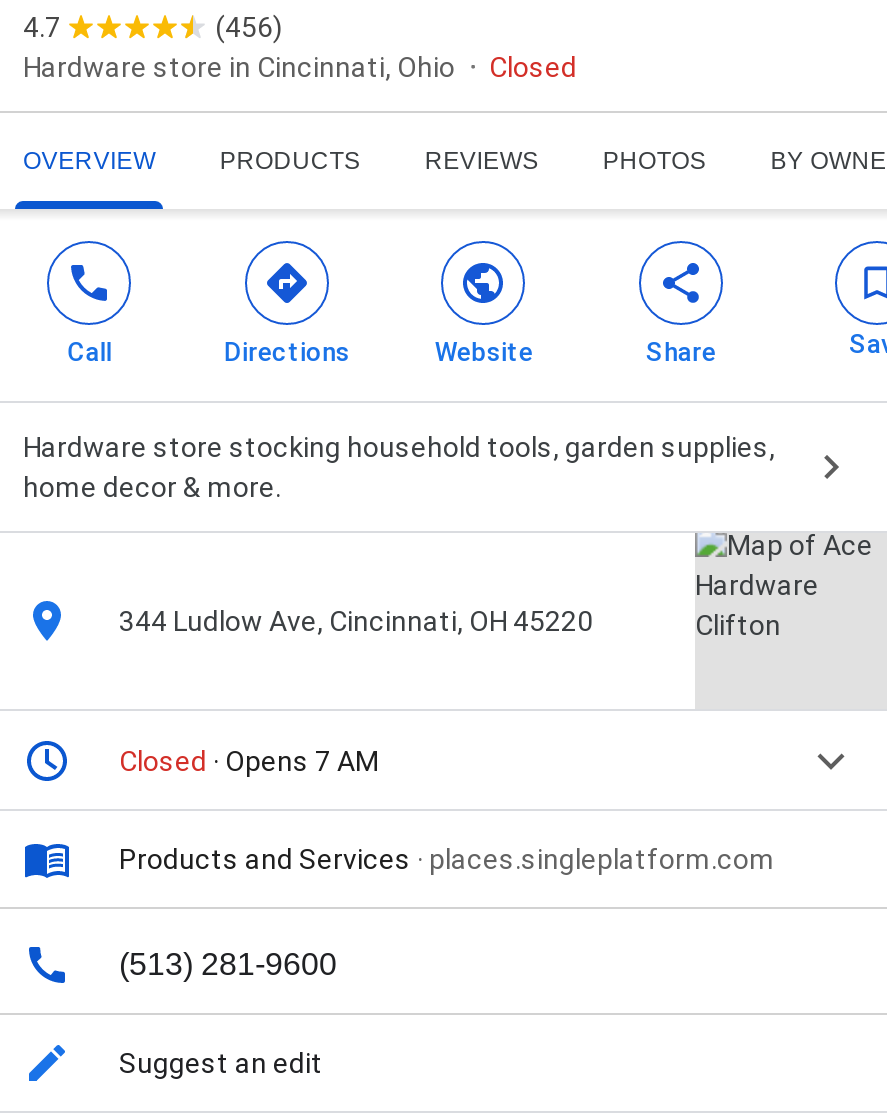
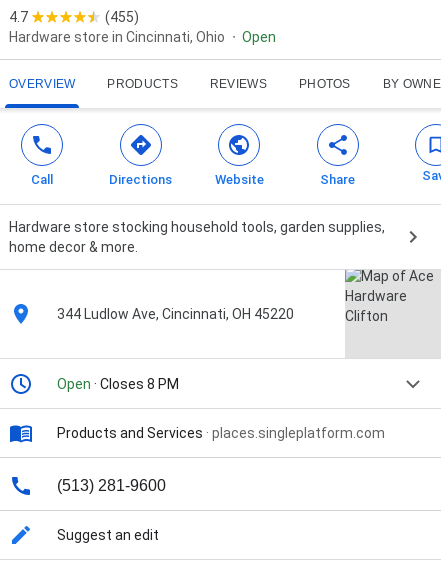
[215,11,283,43] (456) -> [105,9,139,25] (455)
[489,51,577,83] Closed -> [242,29,276,45] Open
[119,745,379,777] Closed · Opens 7 AM -> [57,376,179,392] Open · Closes 8 PM

